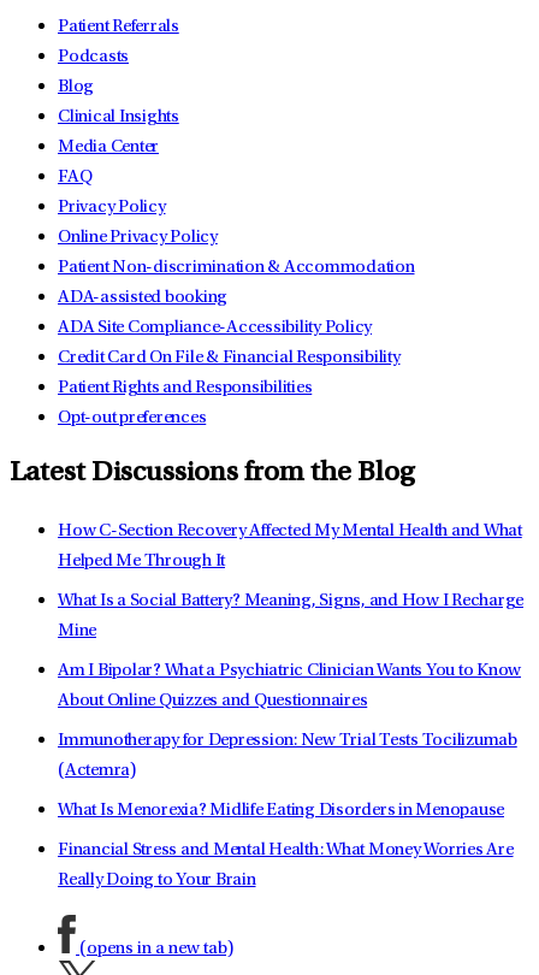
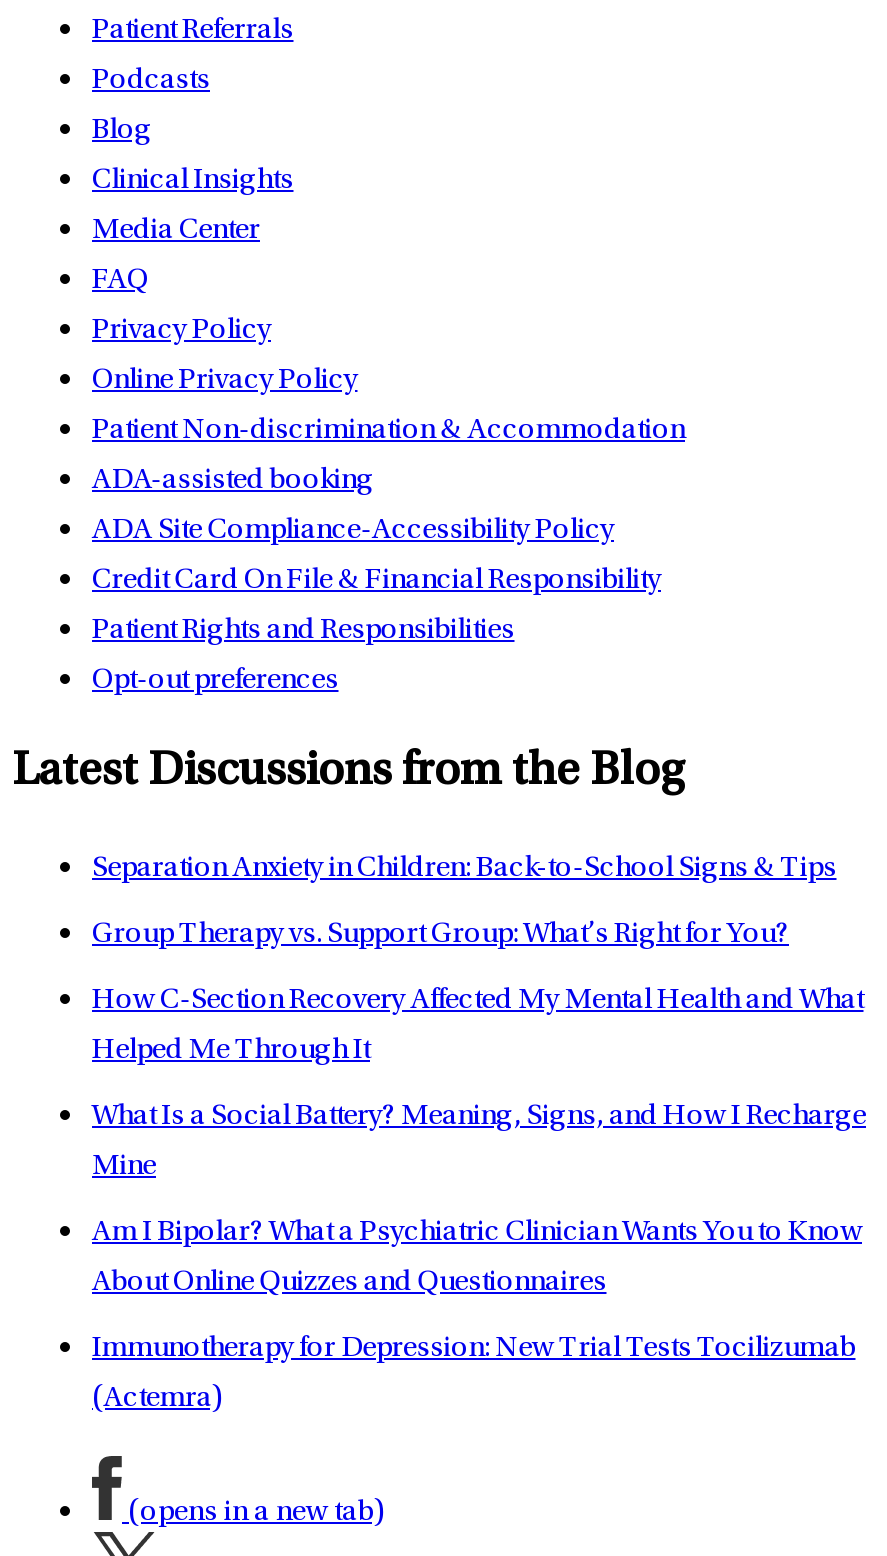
none -> [92,853,836,949] Separation Anxiety in Children: Back-to-School Signs & Tips | Group Therapy vs. Support Group: What’s Right for You?
moved [58,522,523,780] -> [92,985,866,1413]: How C-Section Recovery Affected My Mental Health and What | Helped Me Through It | What Is a Social Battery? Meaning, Signs, and How I Recharge | Mine | Am I Bipolar? What a Psychiatric Clinician Wants You to Know | About Online Quizzes and Questionnaires | Immunotherapy for Depression: New Trial Tests Tocilizumab | (Actemra)
[58,801,513,889] What Is Menorexia? Midlife Eating Disorders in Menopause | Financial Stress and Mental Health: What Money Worries Are | Really Doing to Your Brain -> none

